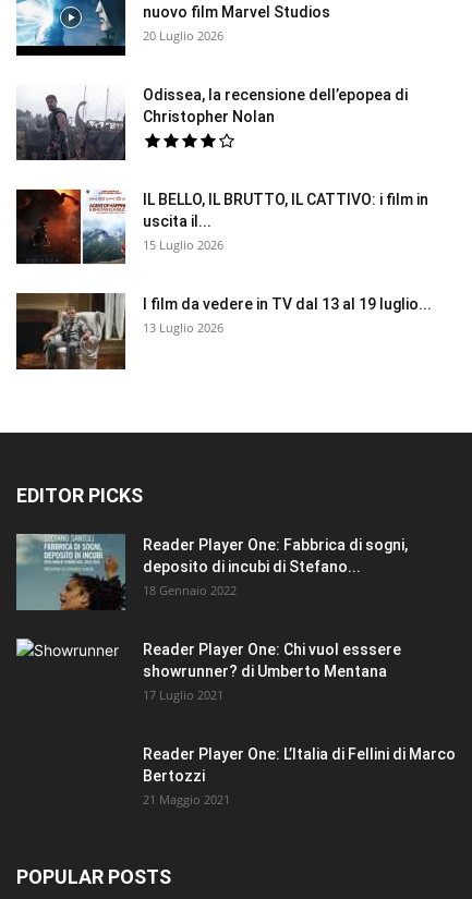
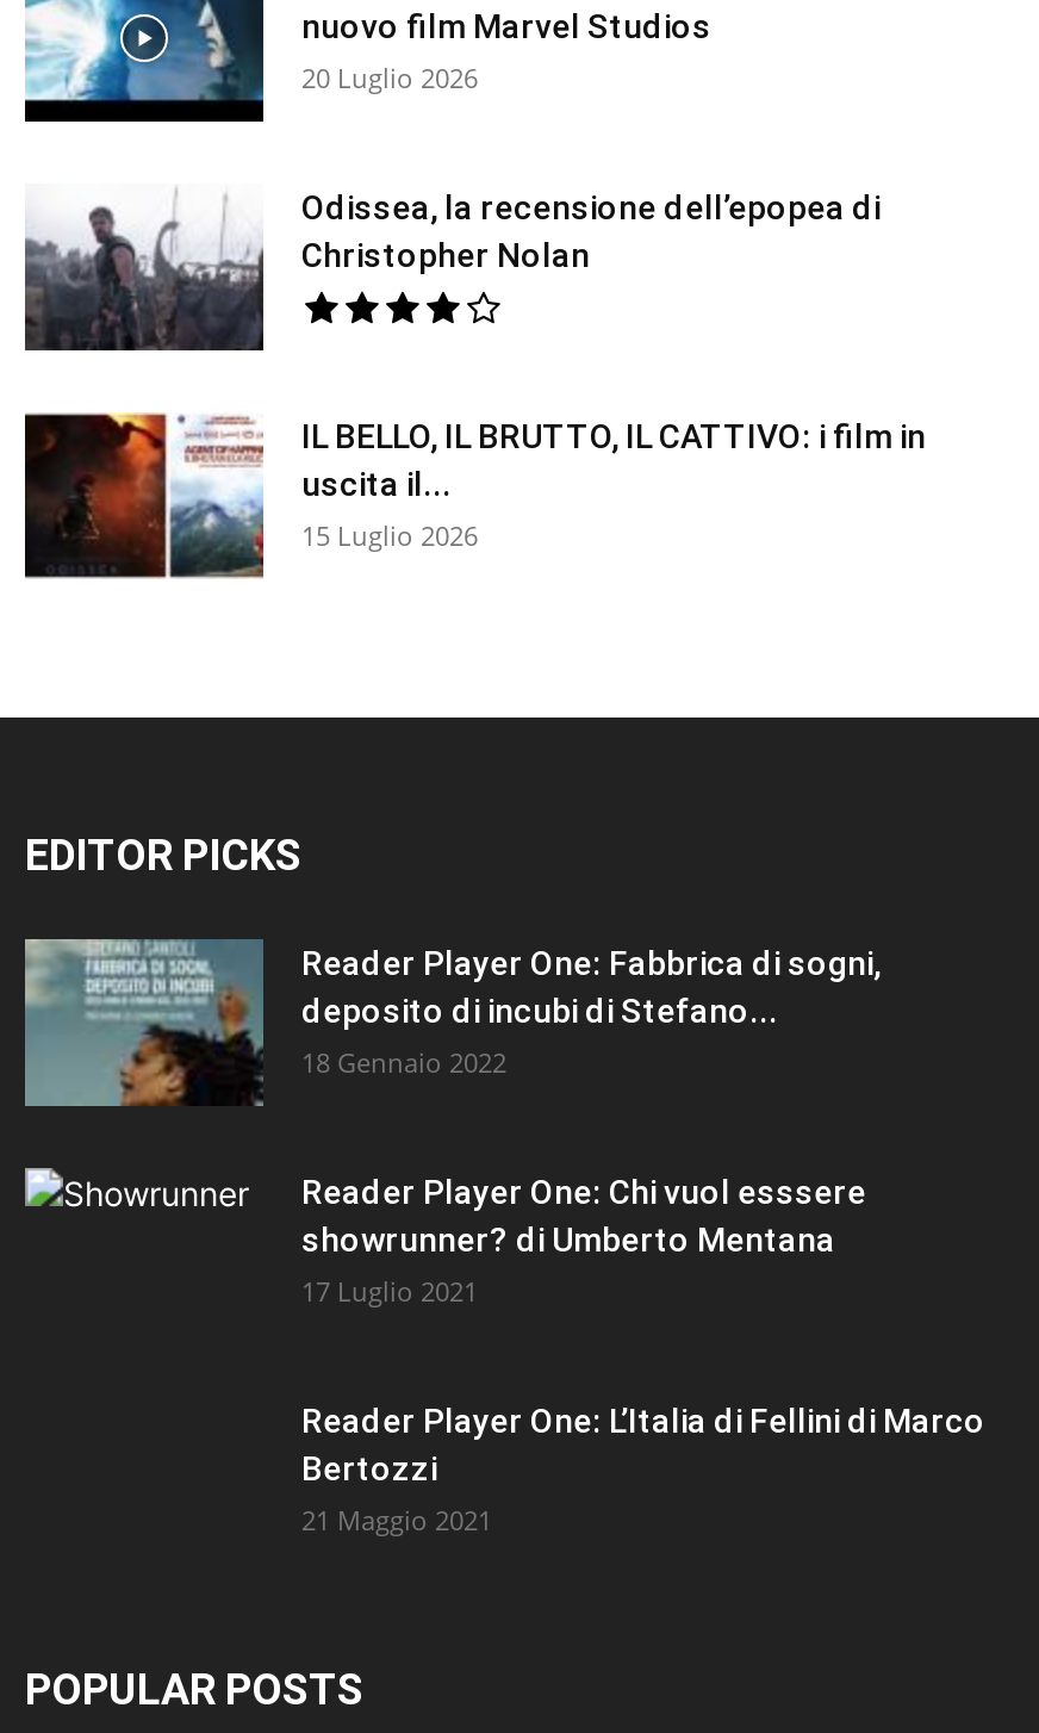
[16,292,432,370] [image] | I film da vedere in TV dal 13 al 19 luglio... | 13 Luglio 2026 -> none

